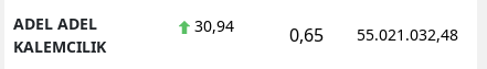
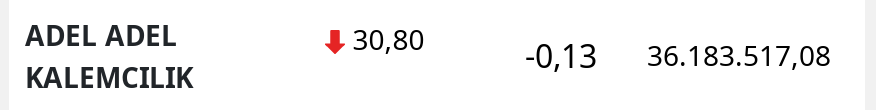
[194,15,234,36] 30,94 -> [353,20,425,58] 30,80
[289,23,324,47] 0,65 -> [525,34,597,78] -0,13
[357,24,458,45] 55.021.032,48 -> [647,36,831,74] 36.183.517,08

